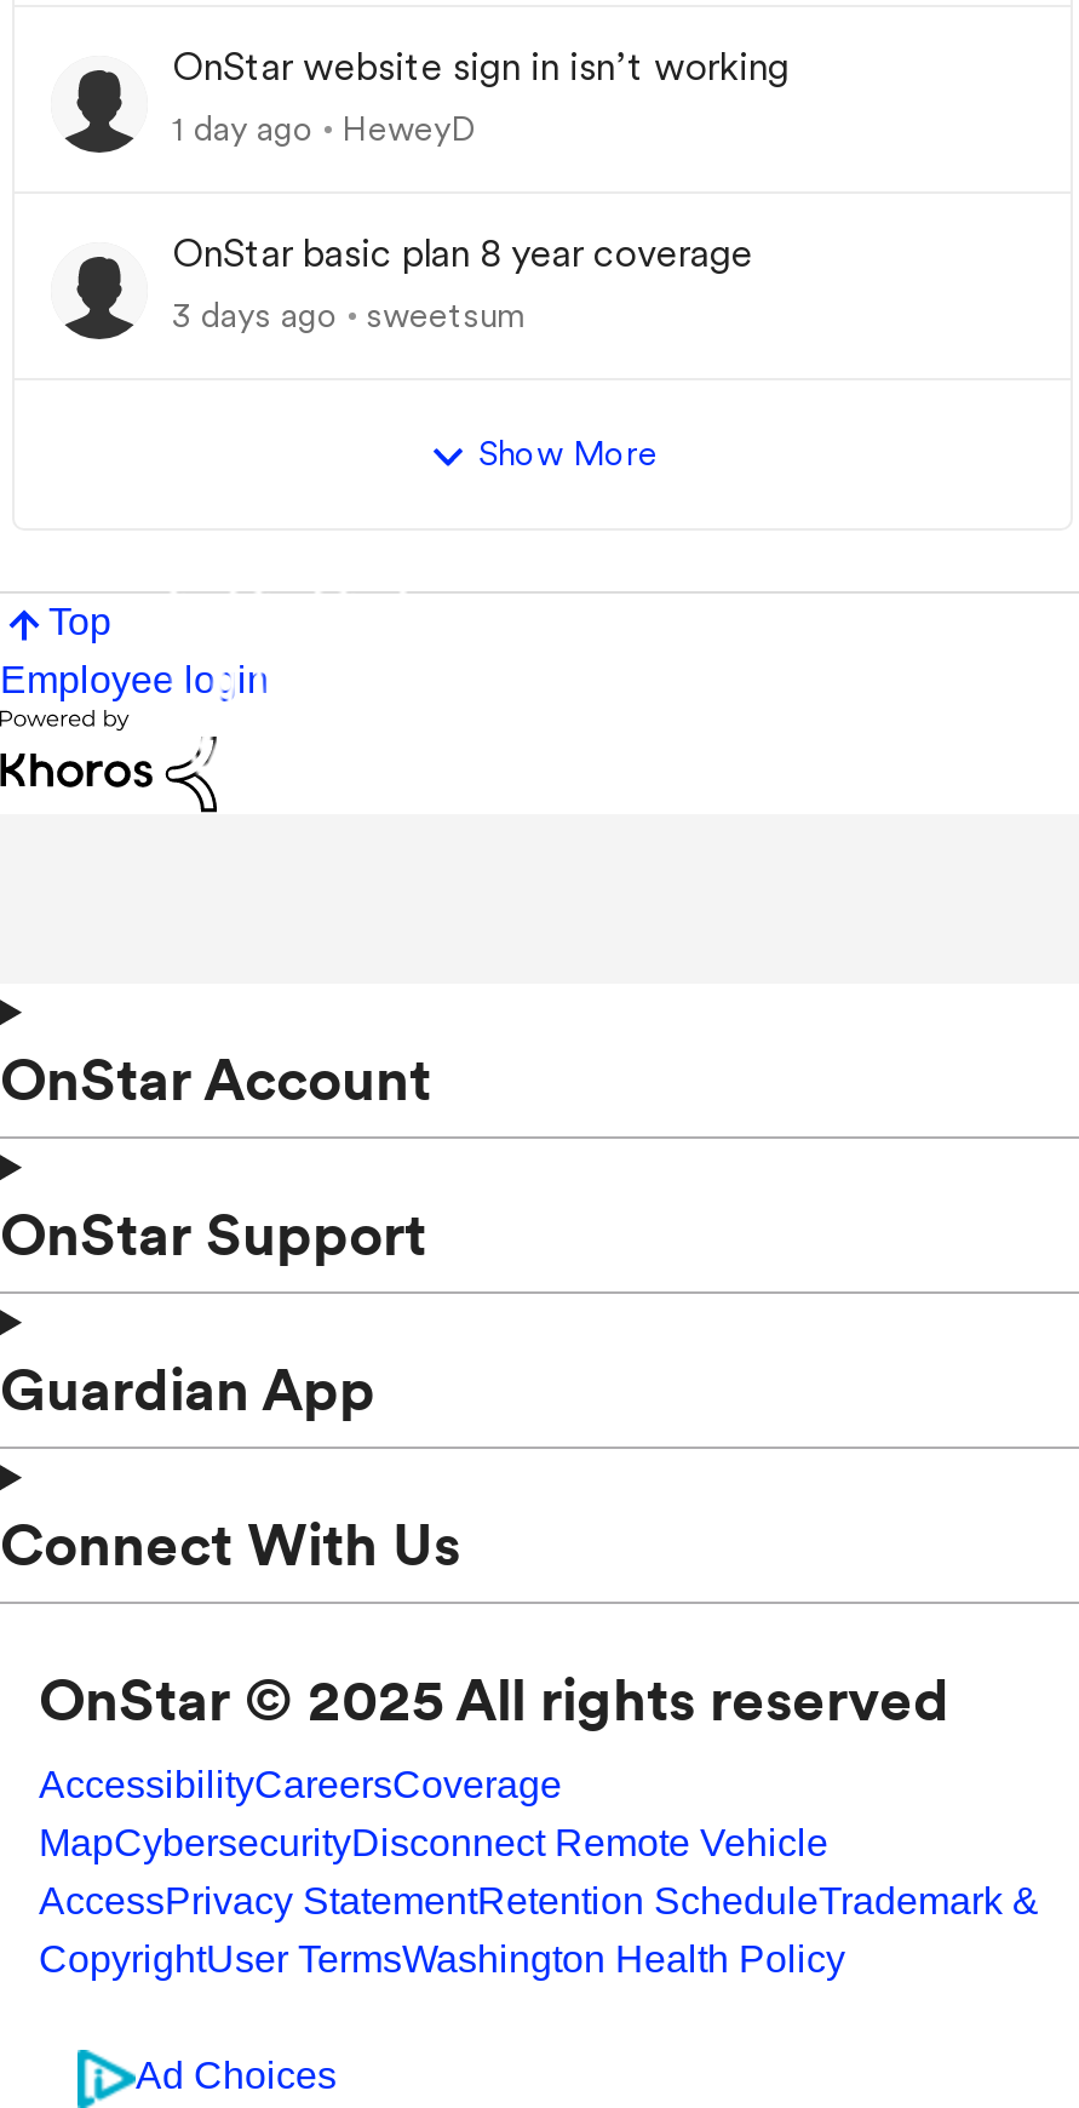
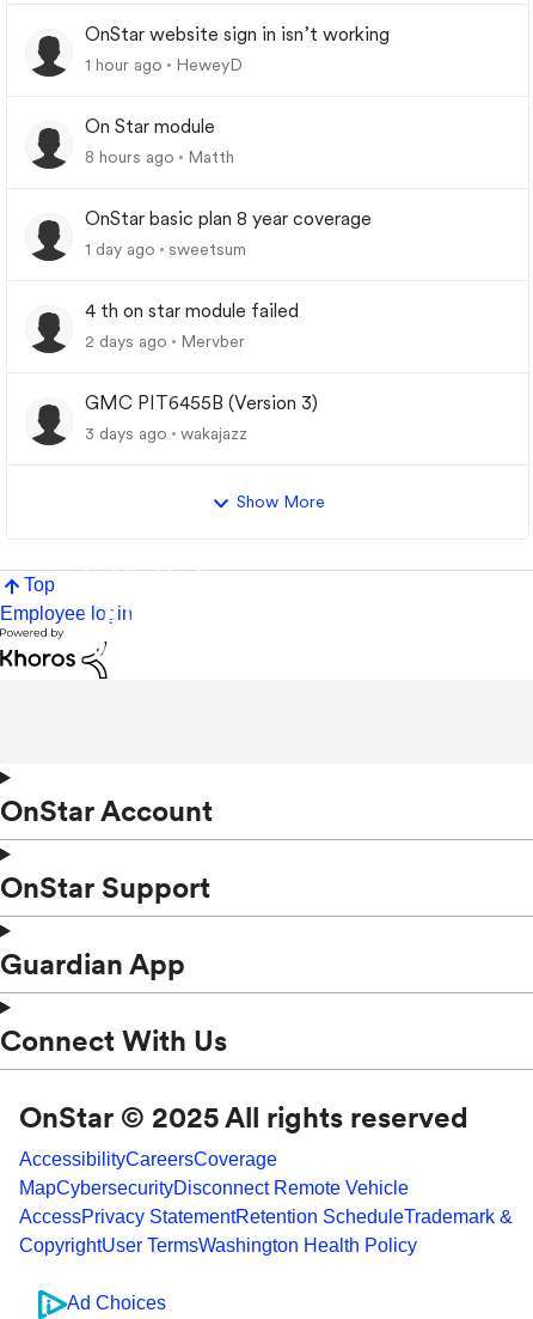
[172,109,477,148] 1 day ago HeweyD -> [85,55,243,74] 1 hour ago HeweyD
none -> [85,115,234,166] On Star module | 8 hours ago | Matth
[172,296,523,334] 3 days ago sweetsum -> [85,239,246,259] 1 day ago sweetsum
none -> [85,299,318,443] 4 th on star module failed | 2 days ago | Mervber | GMC PIT6455B (Version 3) | 3 days ago | wakajazz

